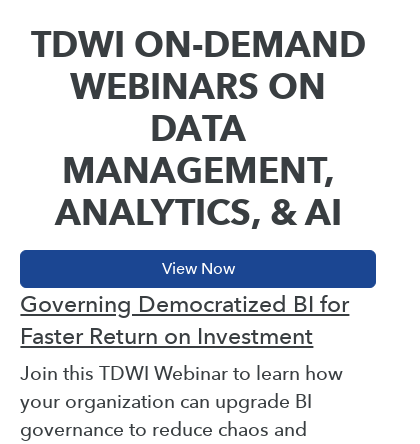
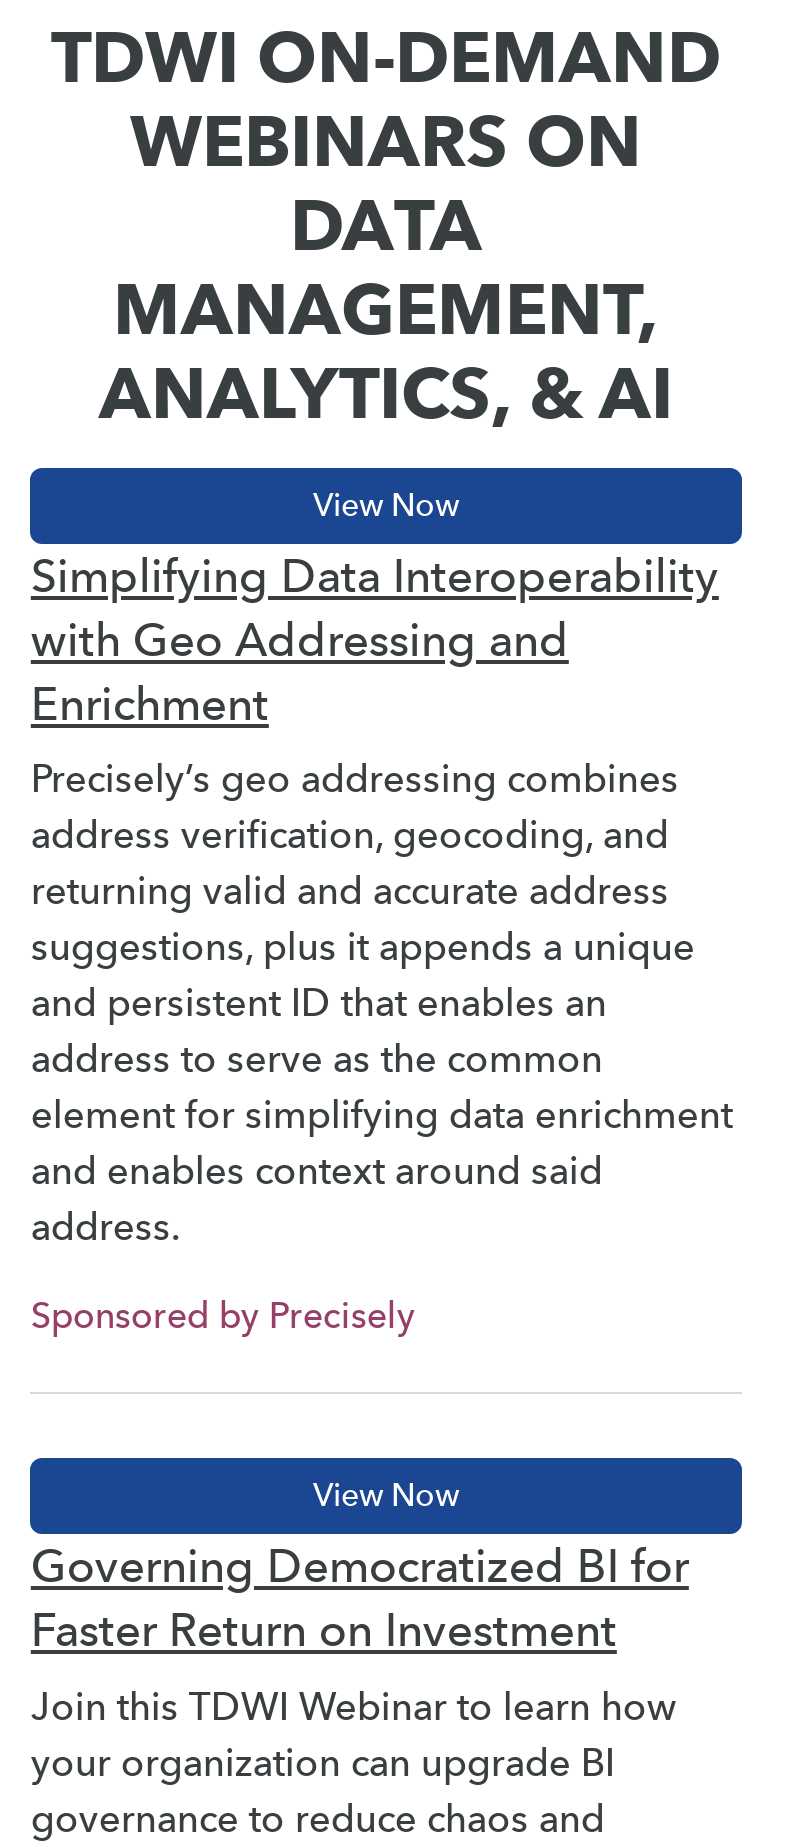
none -> [31,547,733,1338] Simplifying Data Interoperability | with Geo Addressing and | Enrichment | Precisely’s geo addressing combines | address verification, geocoding, and | returning valid and accurate address | suggestions, plus it appends a unique | and persistent ID that enables an | address to serve as the common | element for simplifying data enrichment | and enables context around said | address. | Sponsored by Precisely

